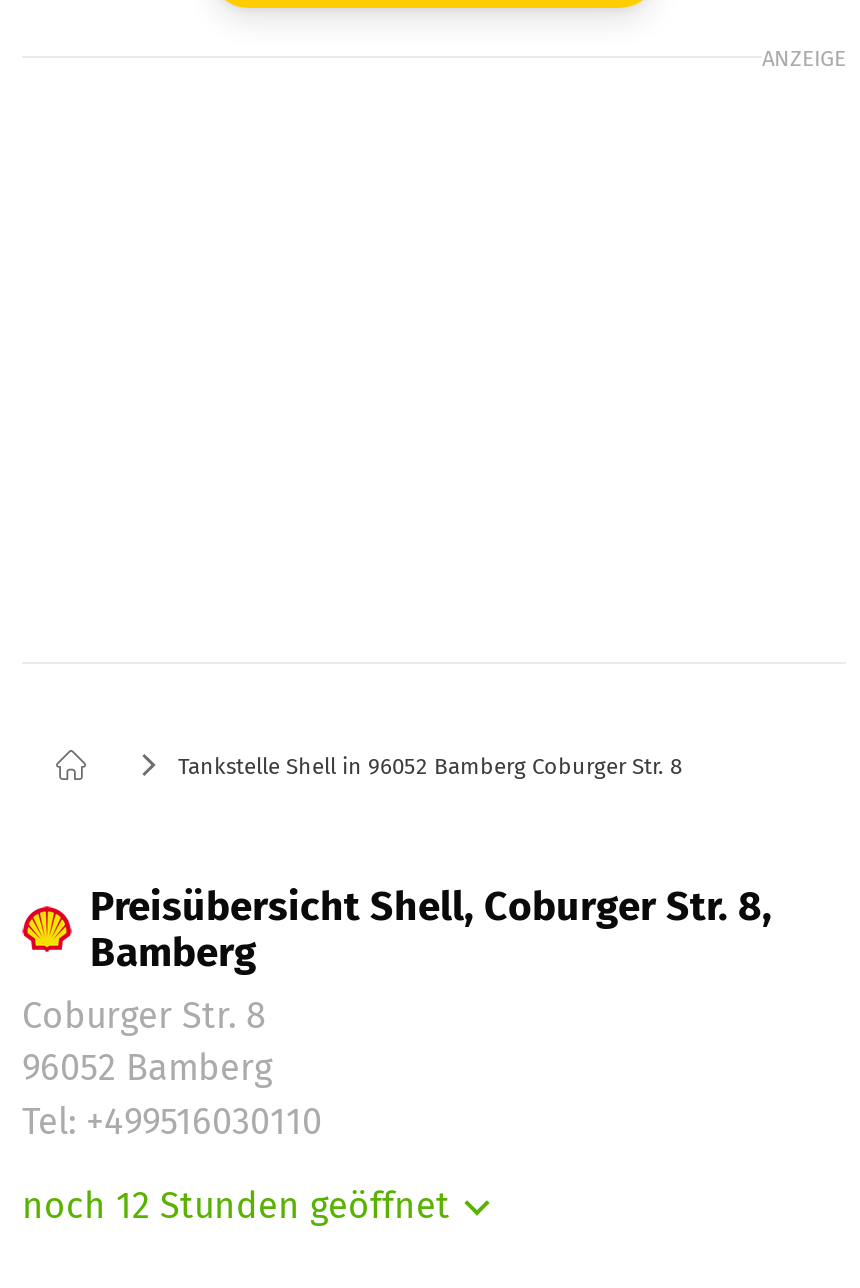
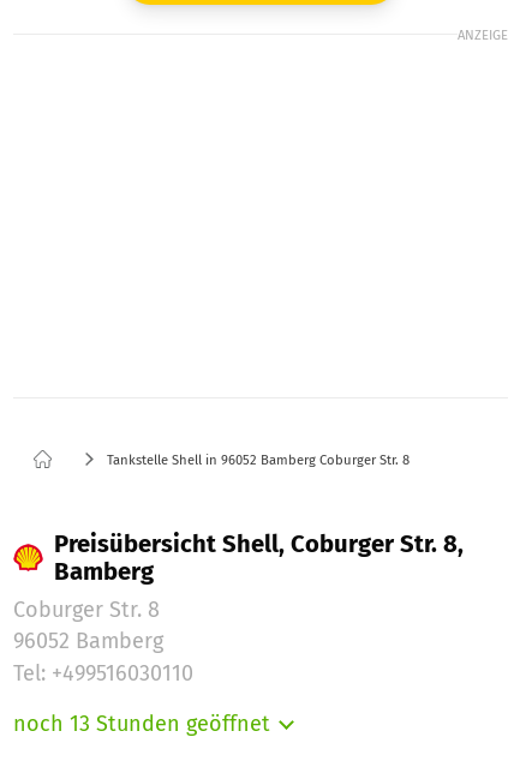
[22,1184,450,1228] noch 12 Stunden geöffnet -> [13,710,270,737] noch 13 Stunden geöffnet

